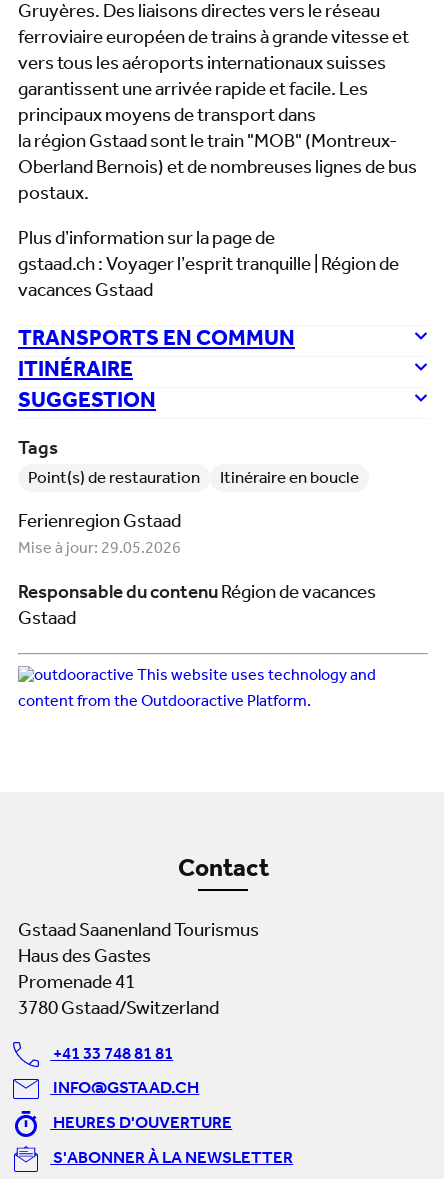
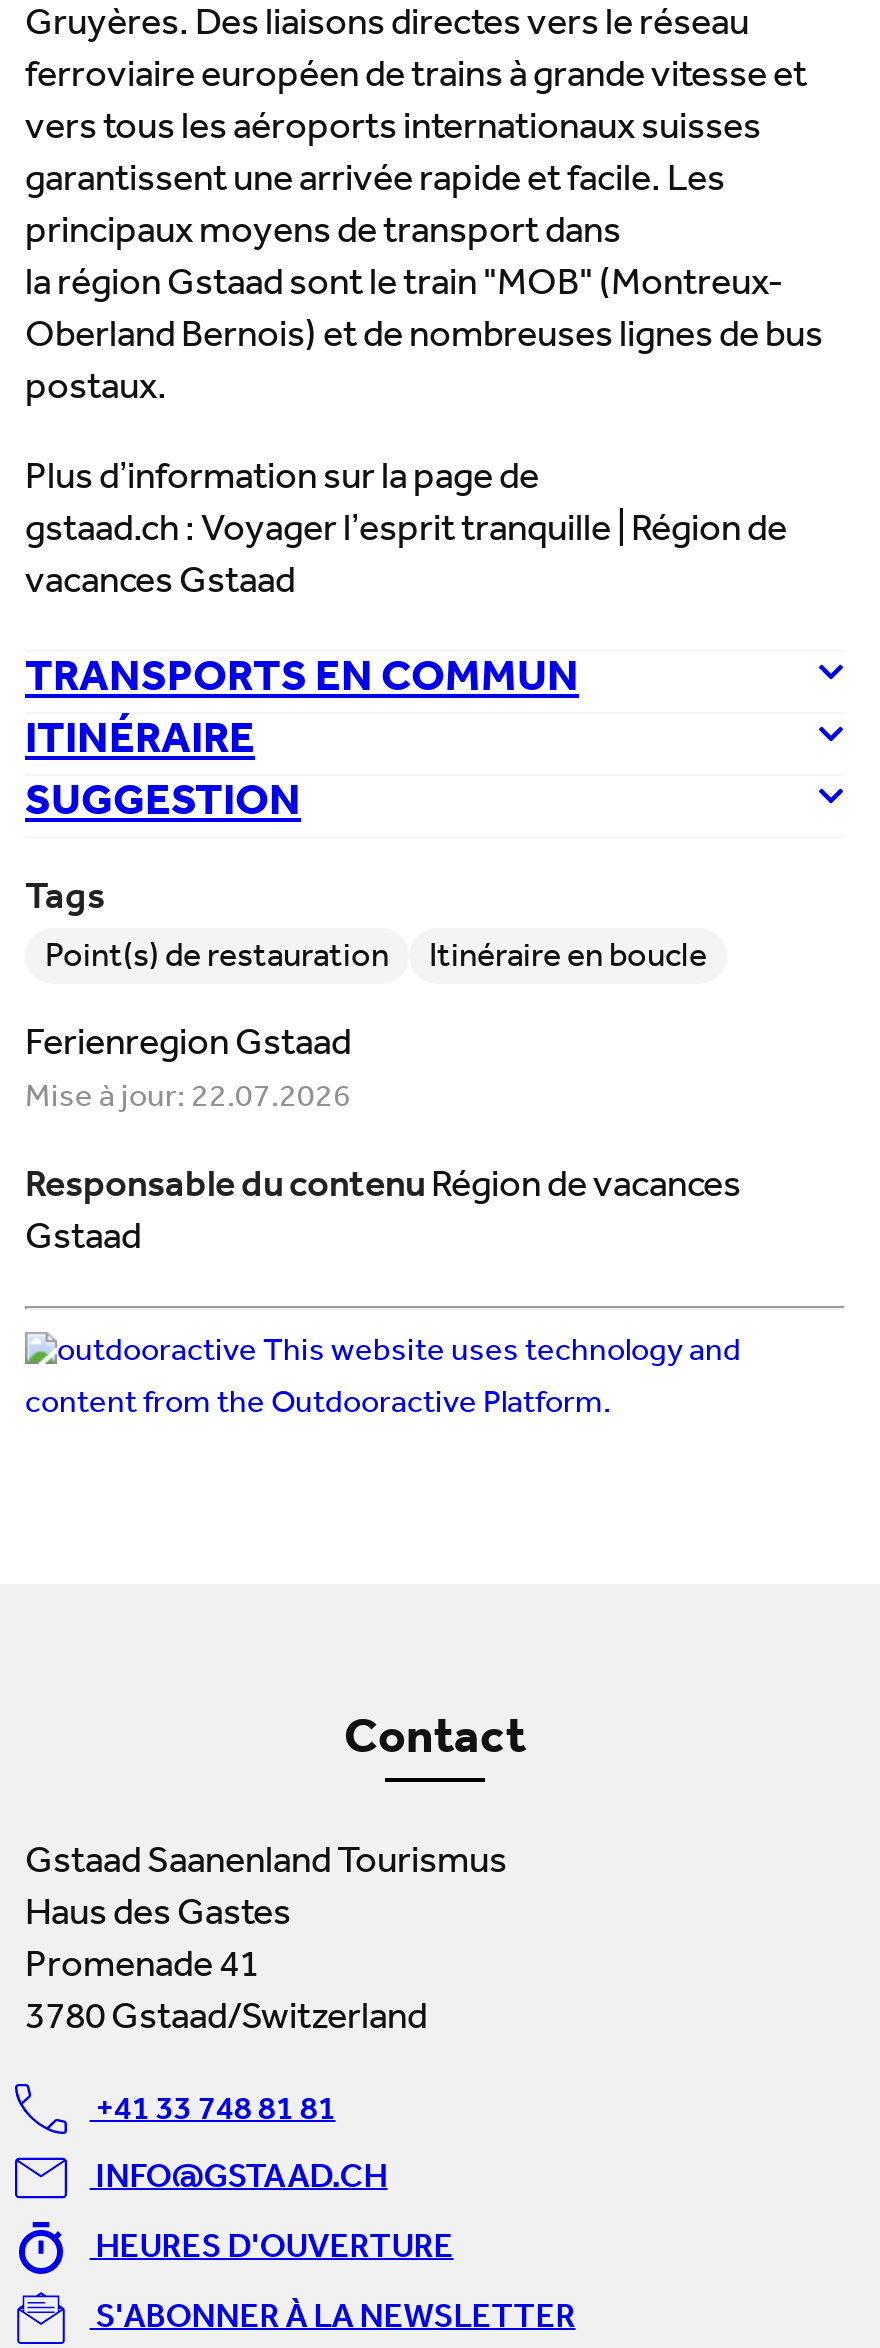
[18,542,181,558] Mise à jour: 29.05.2026 -> [25,1084,351,1116] Mise à jour: 22.07.2026

